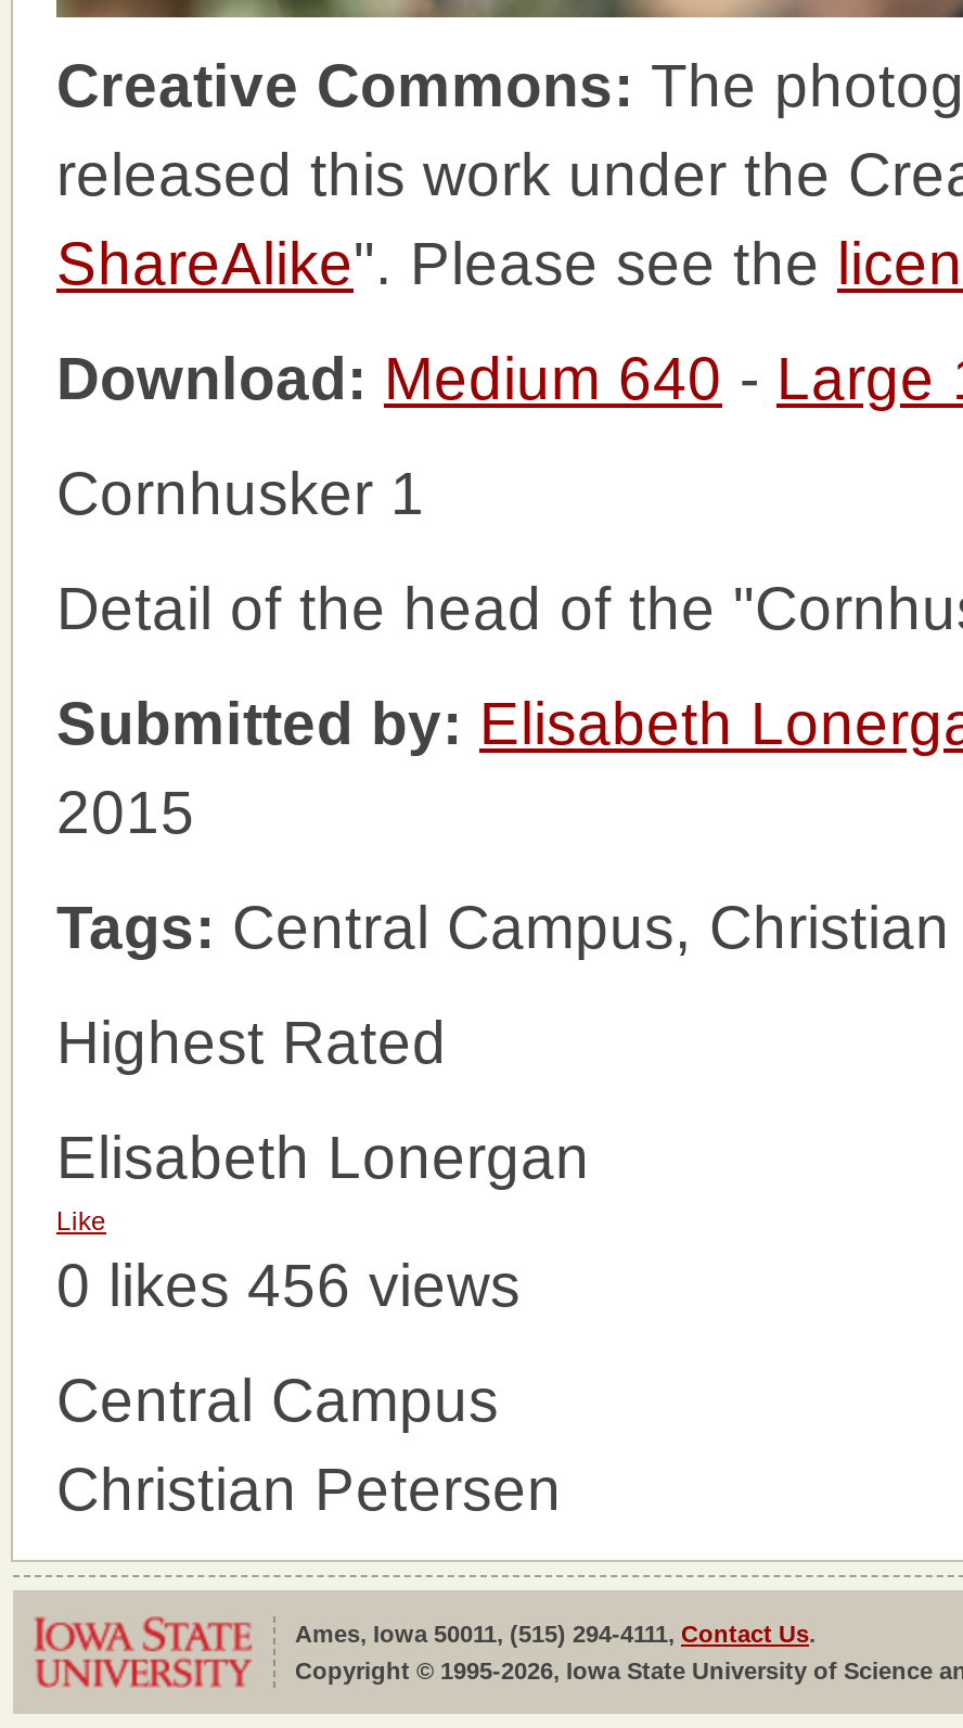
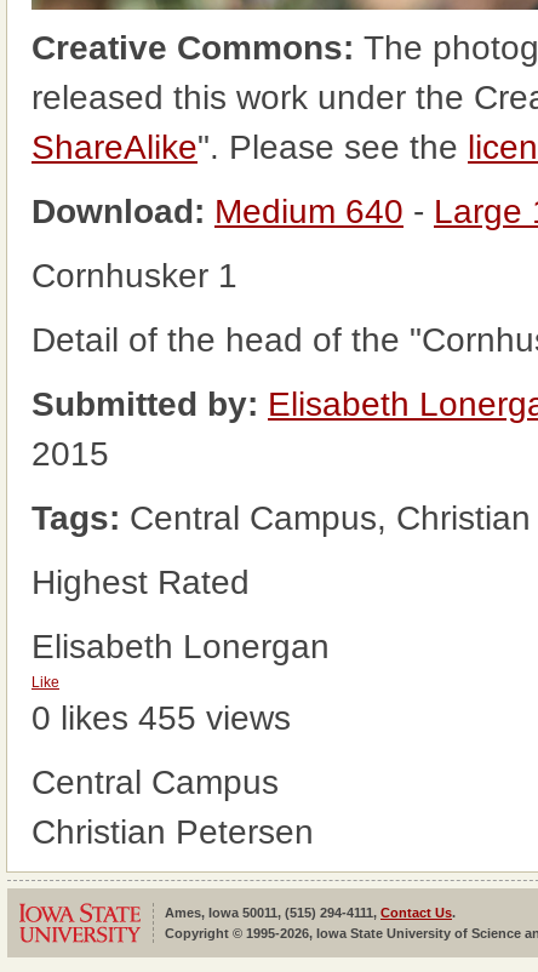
[56,1252,521,1319] 0 likes 456 views -> [32,699,291,737] 0 likes 455 views

